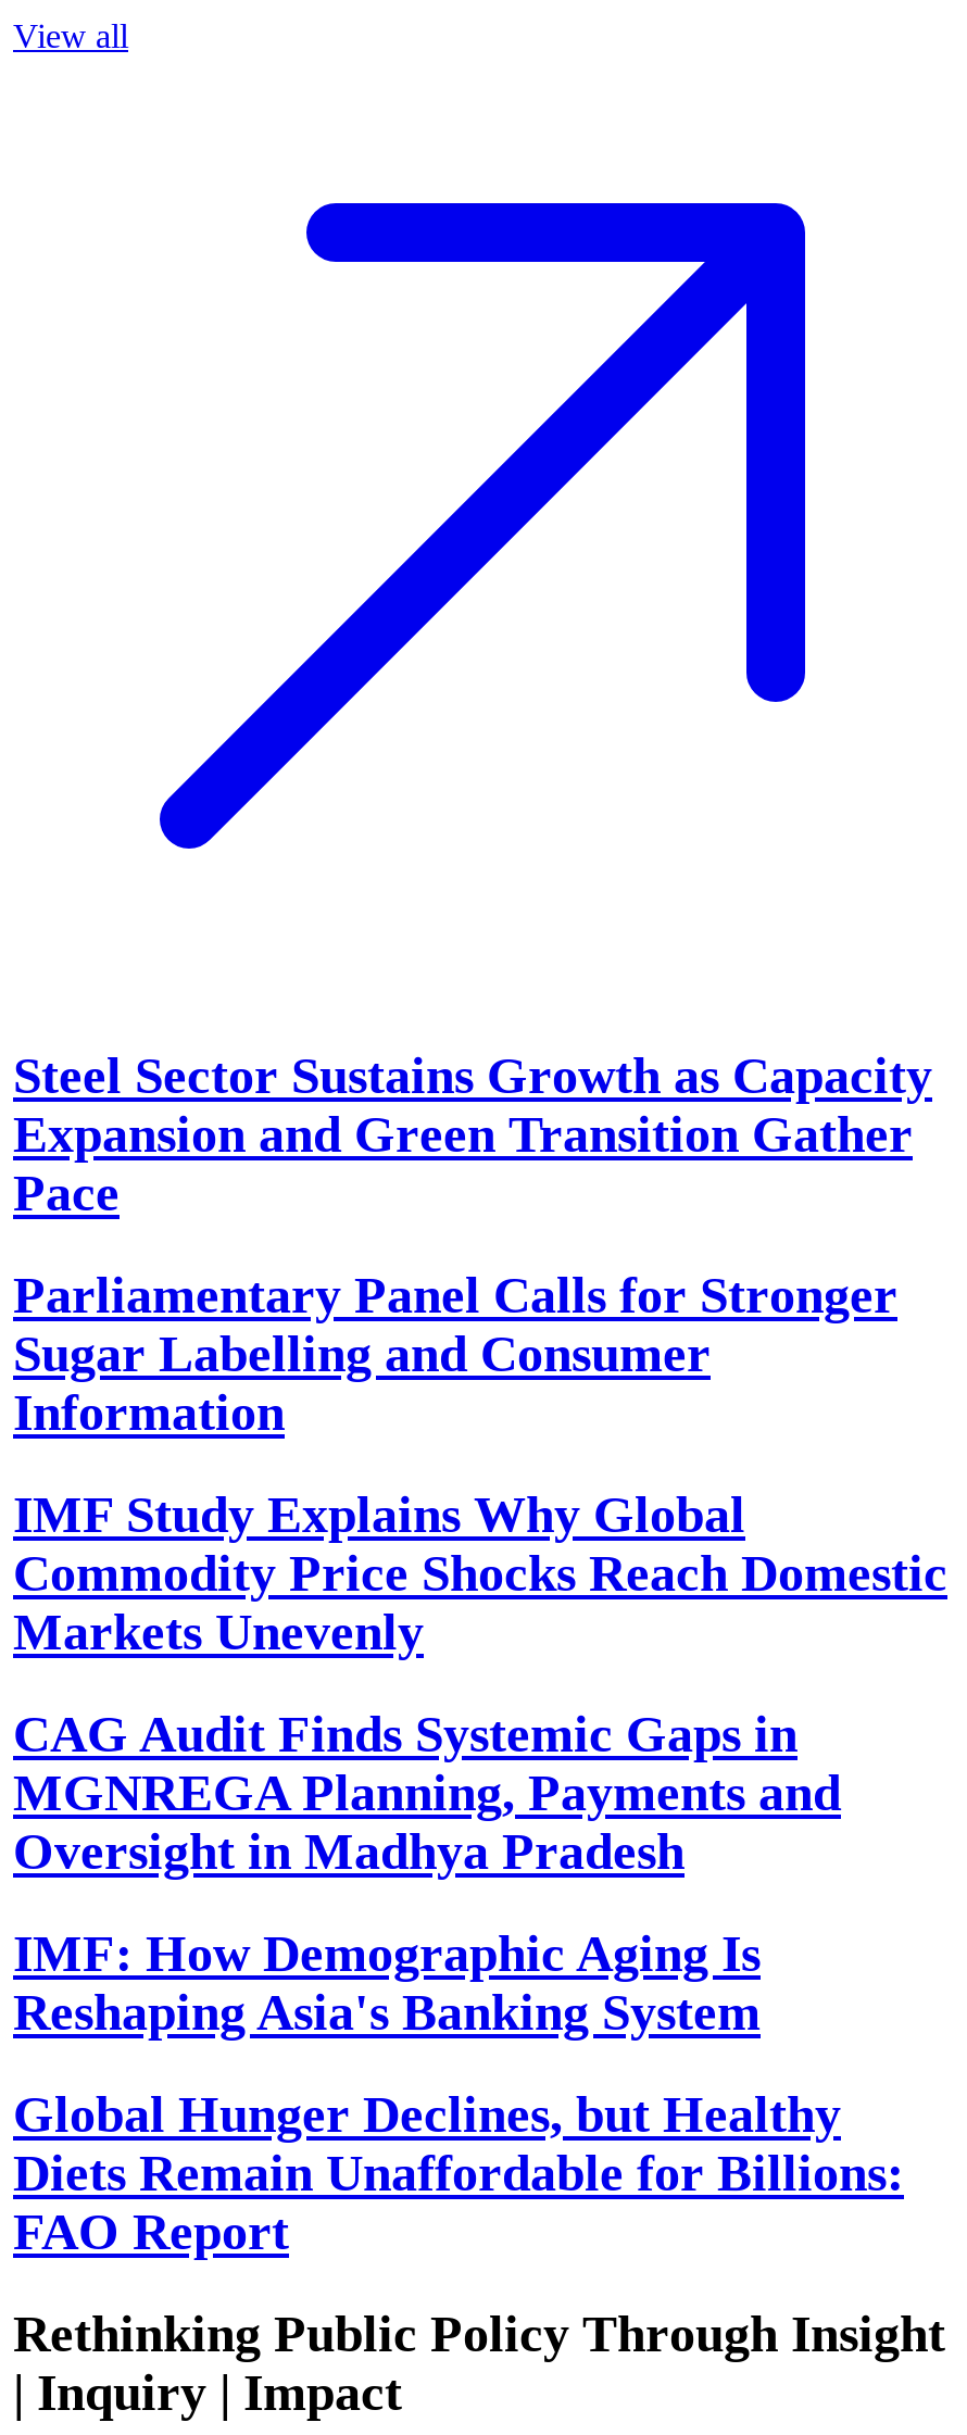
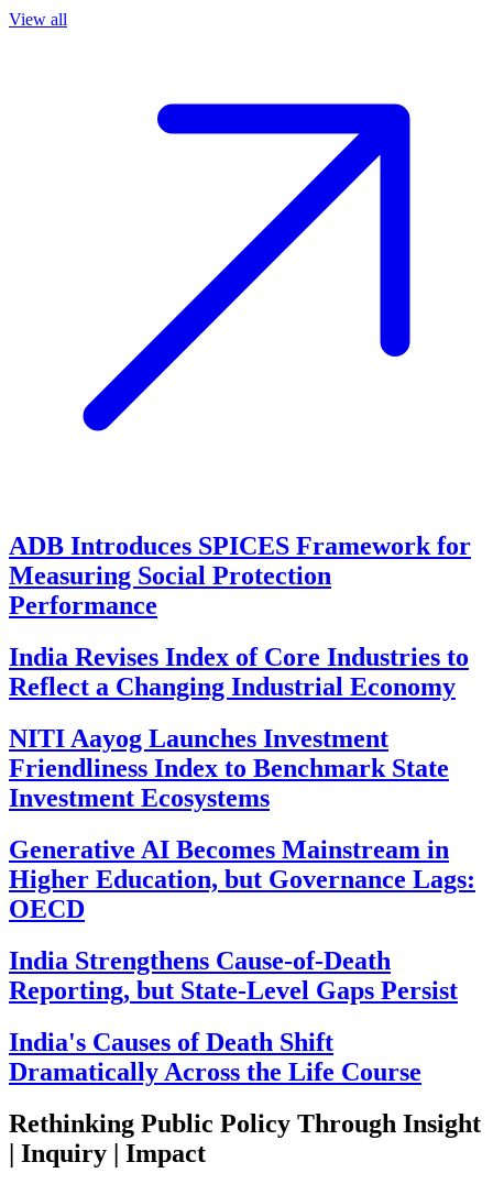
[13,1048,932,1222] Steel Sector Sustains Growth as Capacity | Expansion and Green Transition Gather | Pace -> [9,532,471,620] ADB Introduces SPICES Framework for | Measuring Social Protection | Performance
[13,1267,897,1441] Parliamentary Panel Calls for Stronger | Sugar Labelling and Consumer | Information -> [9,643,469,701] India Revises Index of Core Industries to | Reflect a Changing Industrial Economy
[13,1486,947,1660] IMF Study Explains Why Global | Commodity Price Shocks Reach Domestic | Markets Unevenly -> [9,724,449,812] NITI Aayog Launches Investment | Friendliness Index to Benchmark State | Investment Ecosystems
[13,1706,841,1880] CAG Audit Finds Systemic Gaps in | MGNREGA Planning, Payments and | Oversight in Madhya Pradesh -> [9,835,475,923] Generative AI Becomes Mainstream in | Higher Education, but Governance Lags: | OECD
[13,1925,761,2040] IMF: How Demographic Aging Is | Reshaping Asia's Banking System -> [9,946,458,1004] India Strengthens Cause-of-Death | Reporting, but State-Level Gaps Persist
[13,2086,904,2260] Global Hunger Declines, but Healthy | Diets Remain Unaffordable for Billions: | FAO Report -> [9,1028,421,1086] India's Causes of Death Shift | Dramatically Across the Life Course

